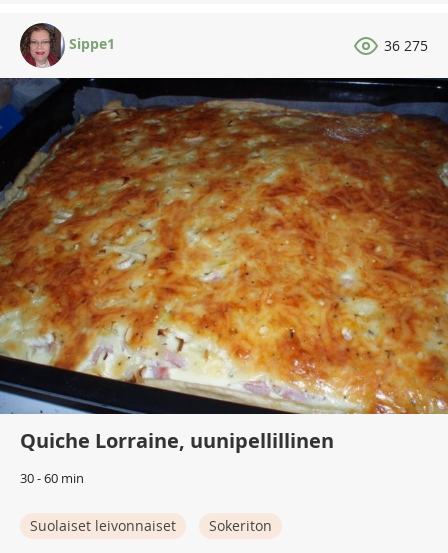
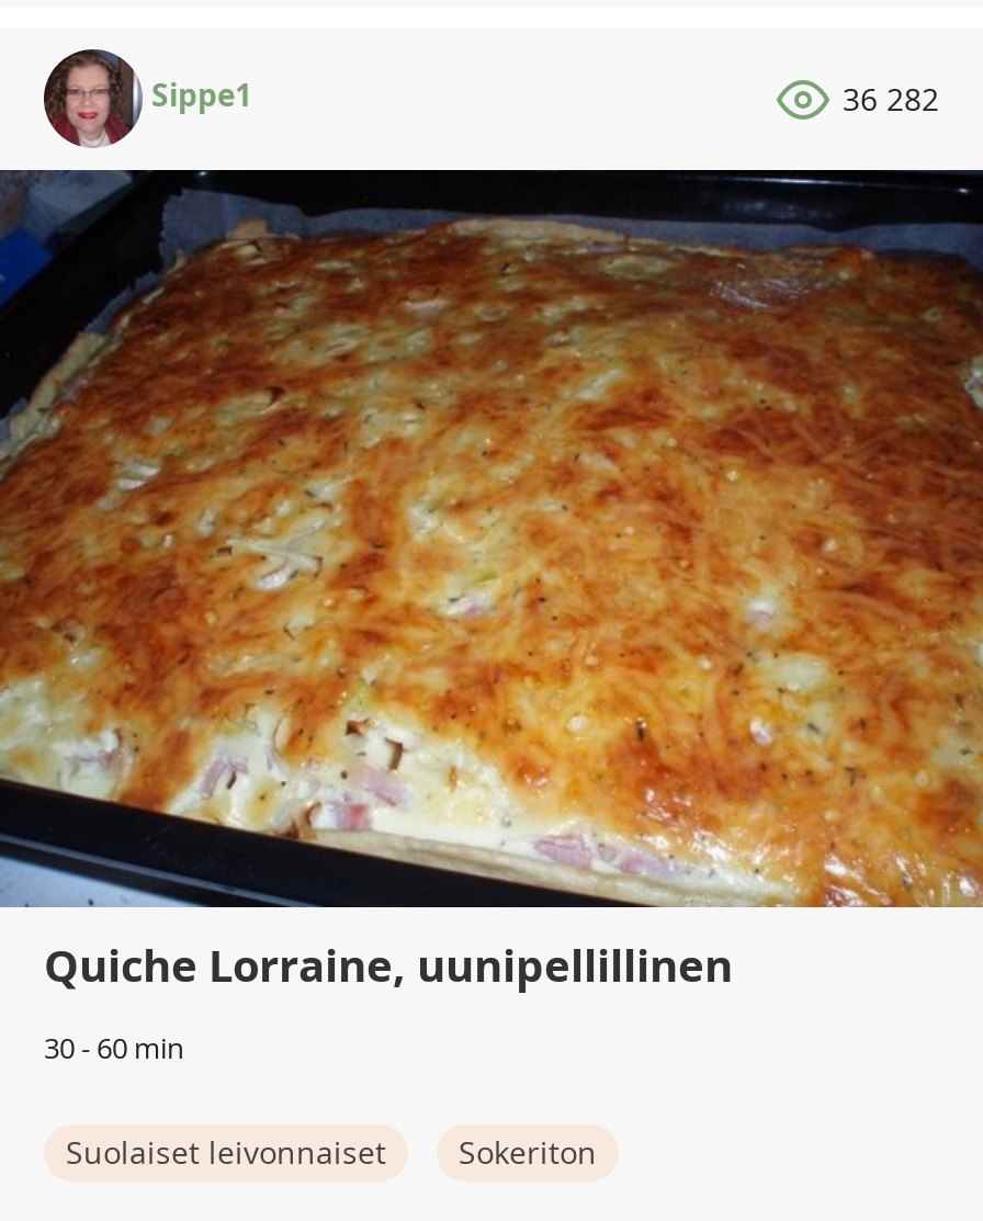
[384,36,428,55] 36 275 -> [843,78,939,120] 36 282

